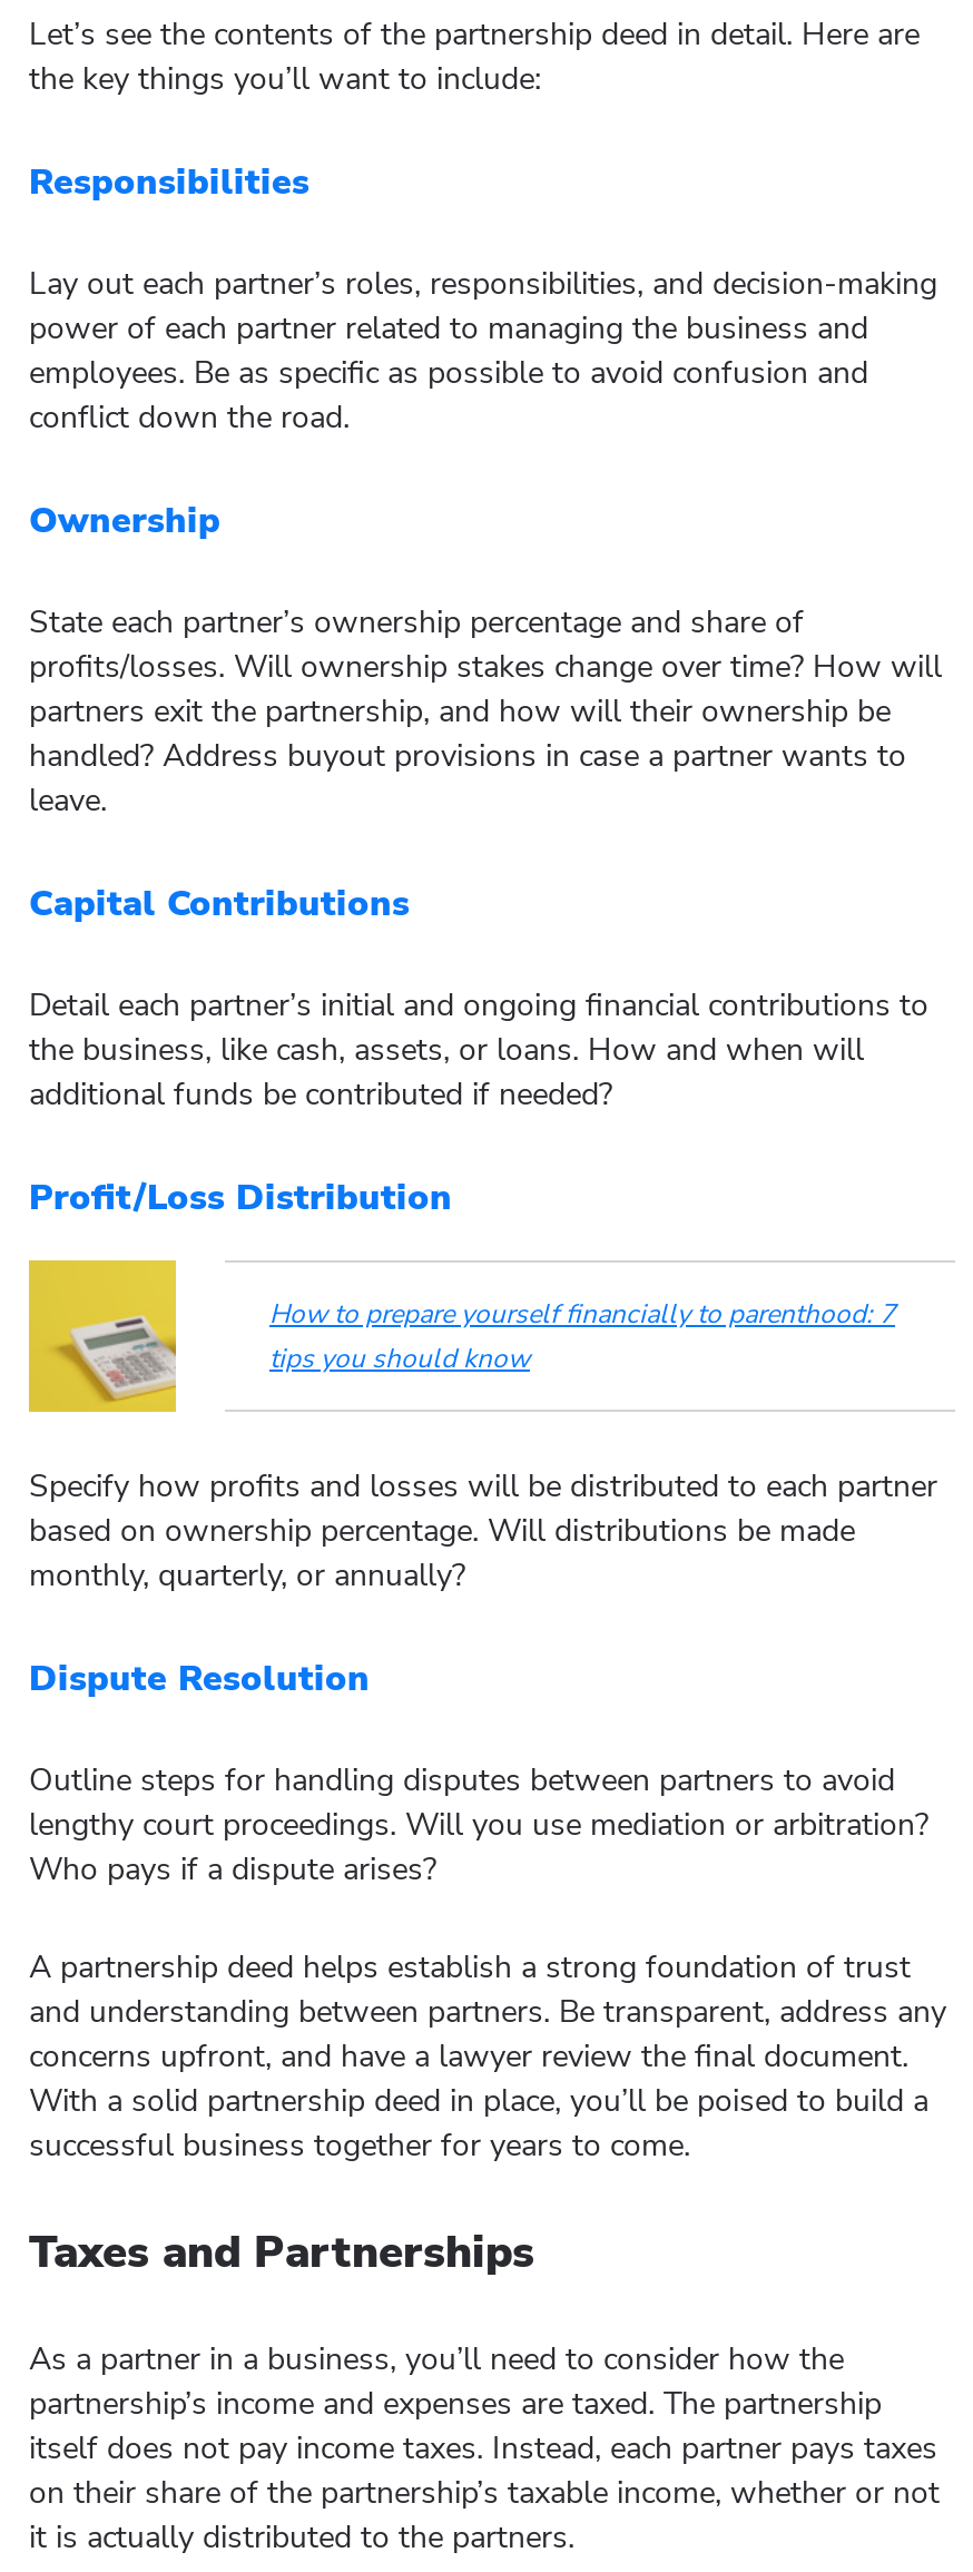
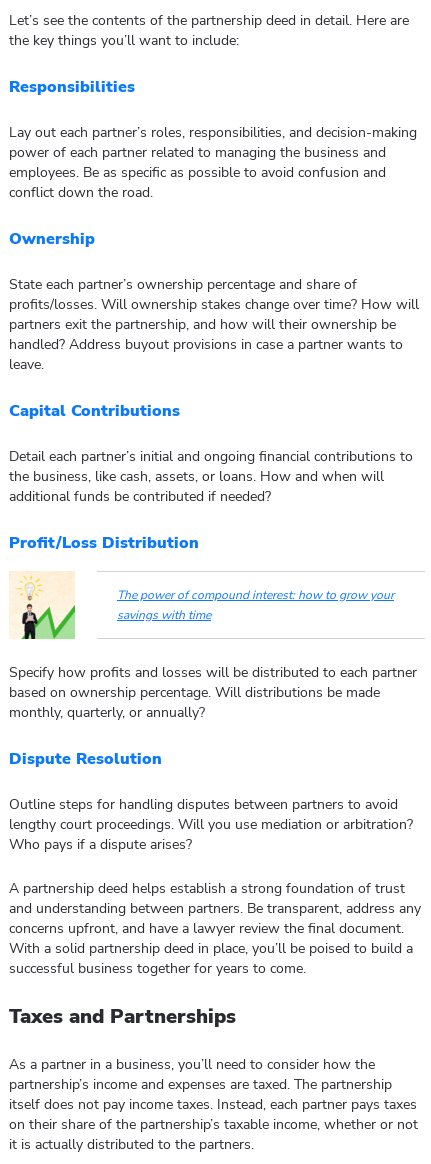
[27,1258,178,1414] [image] -> [9,571,76,640] [image]
[269,1296,895,1376] How to prepare yourself financially to parenthood: 7 | tips you should know -> [117,587,394,623] The power of compound interest: how to grow your | savings with time

